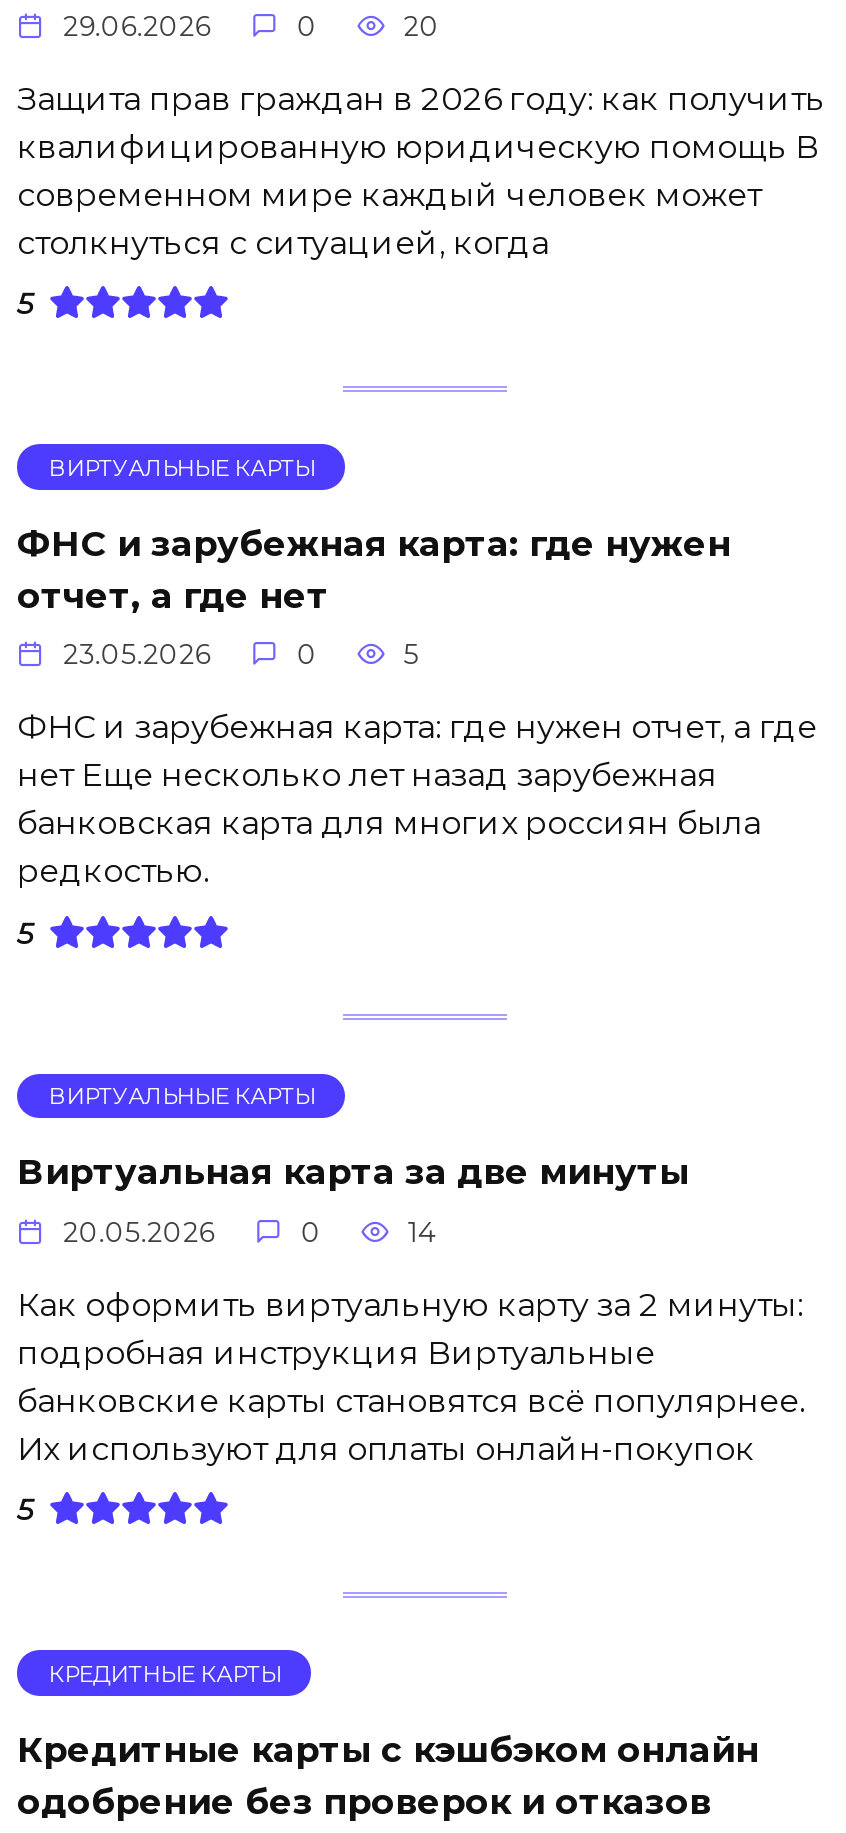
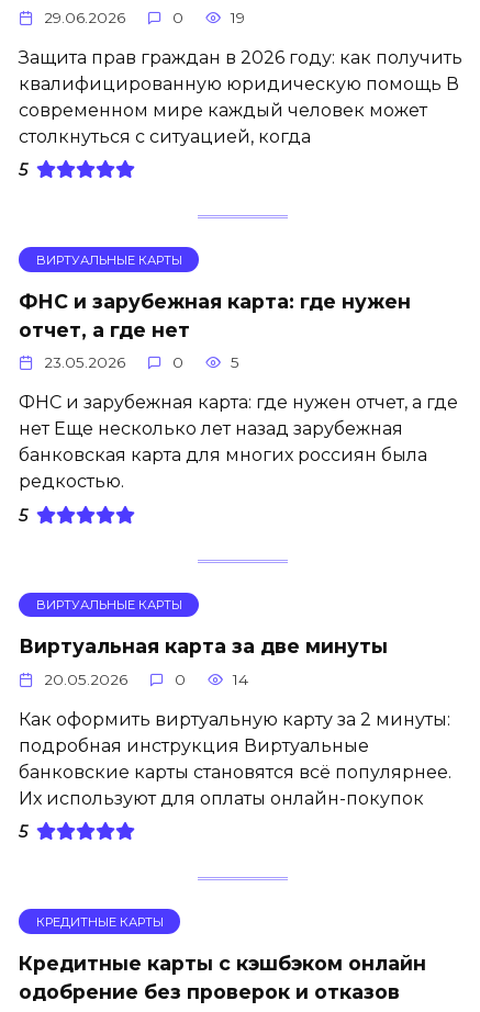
[404,10,440,42] 20 -> [231,9,245,26] 19

